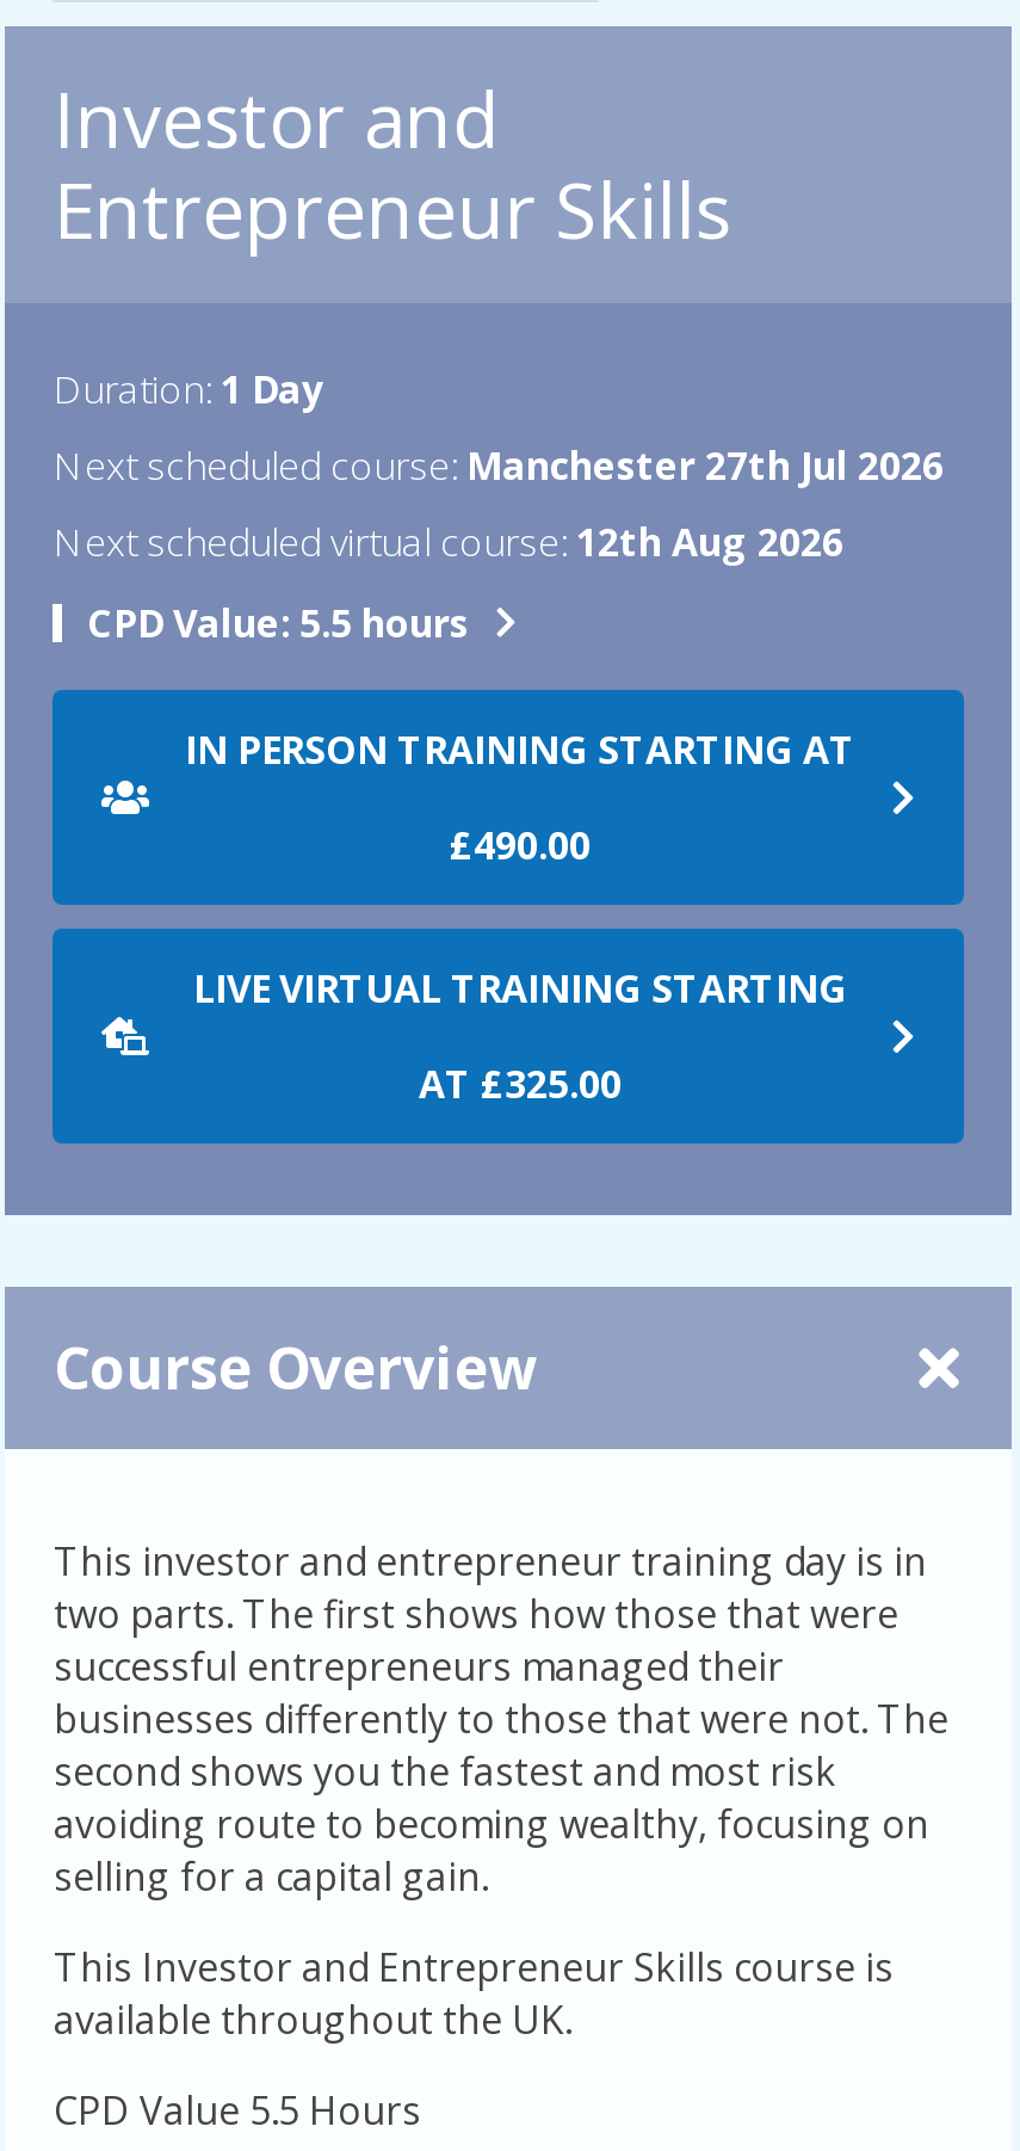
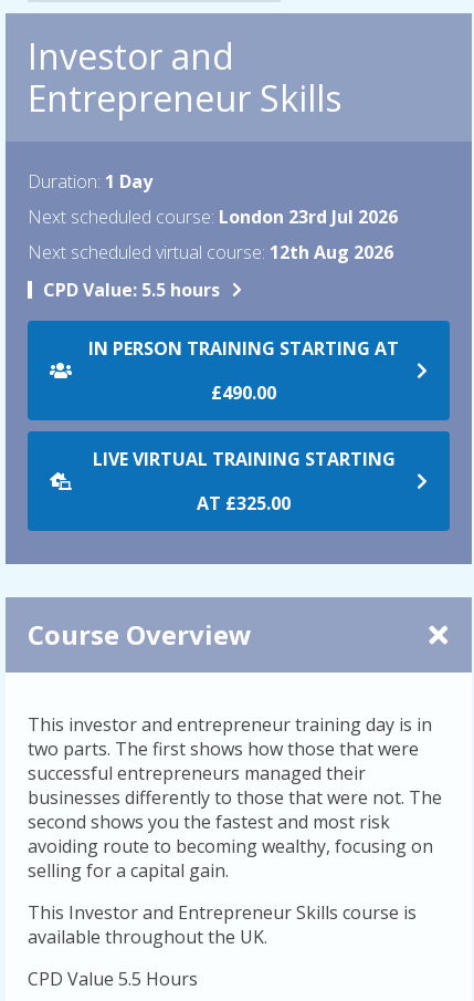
[53,439,943,492] Next scheduled course: Manchester 27th Jul 2026 -> [28,205,398,229] Next scheduled course: London 23rd Jul 2026

